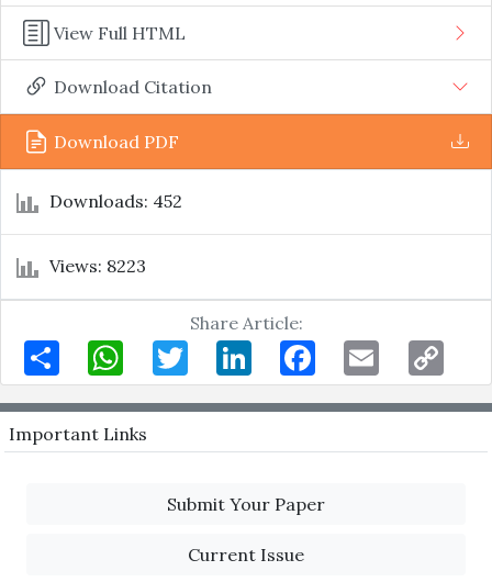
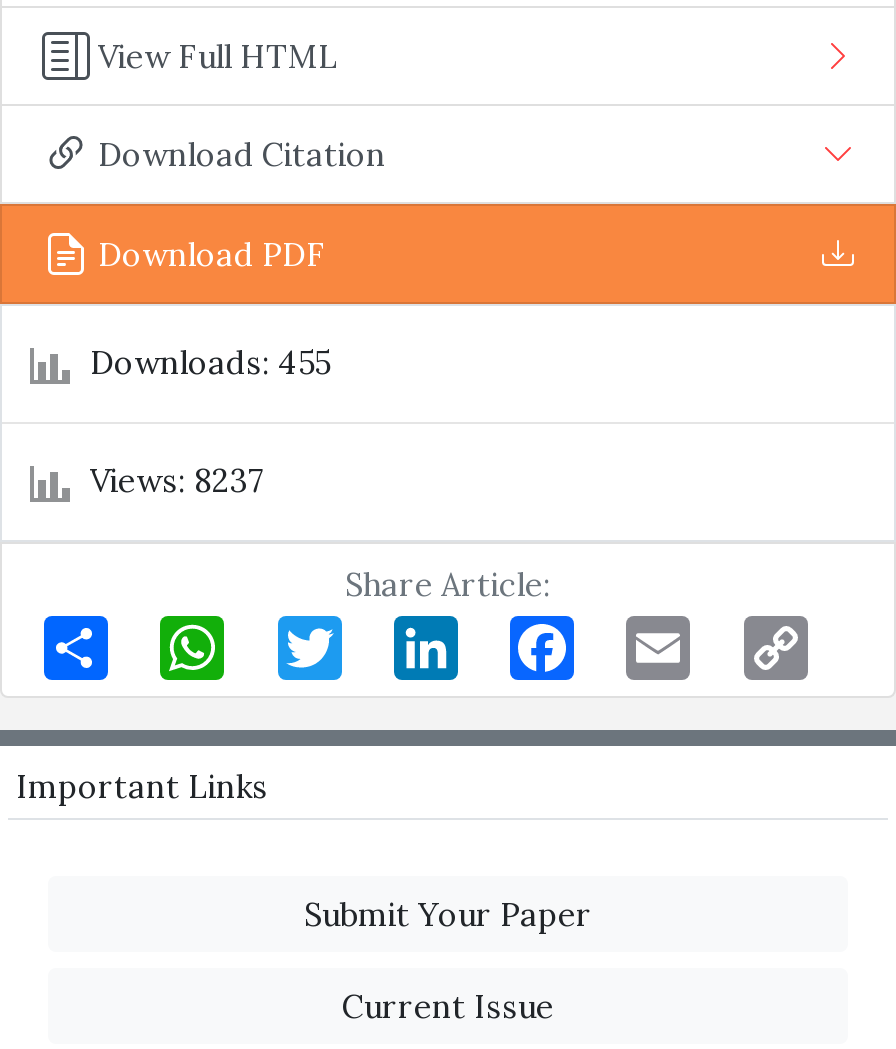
[45,190,182,212] Downloads: 452 -> [82,342,330,382] Downloads: 455
[45,255,146,277] Views: 8223 -> [82,460,264,500] Views: 8237

